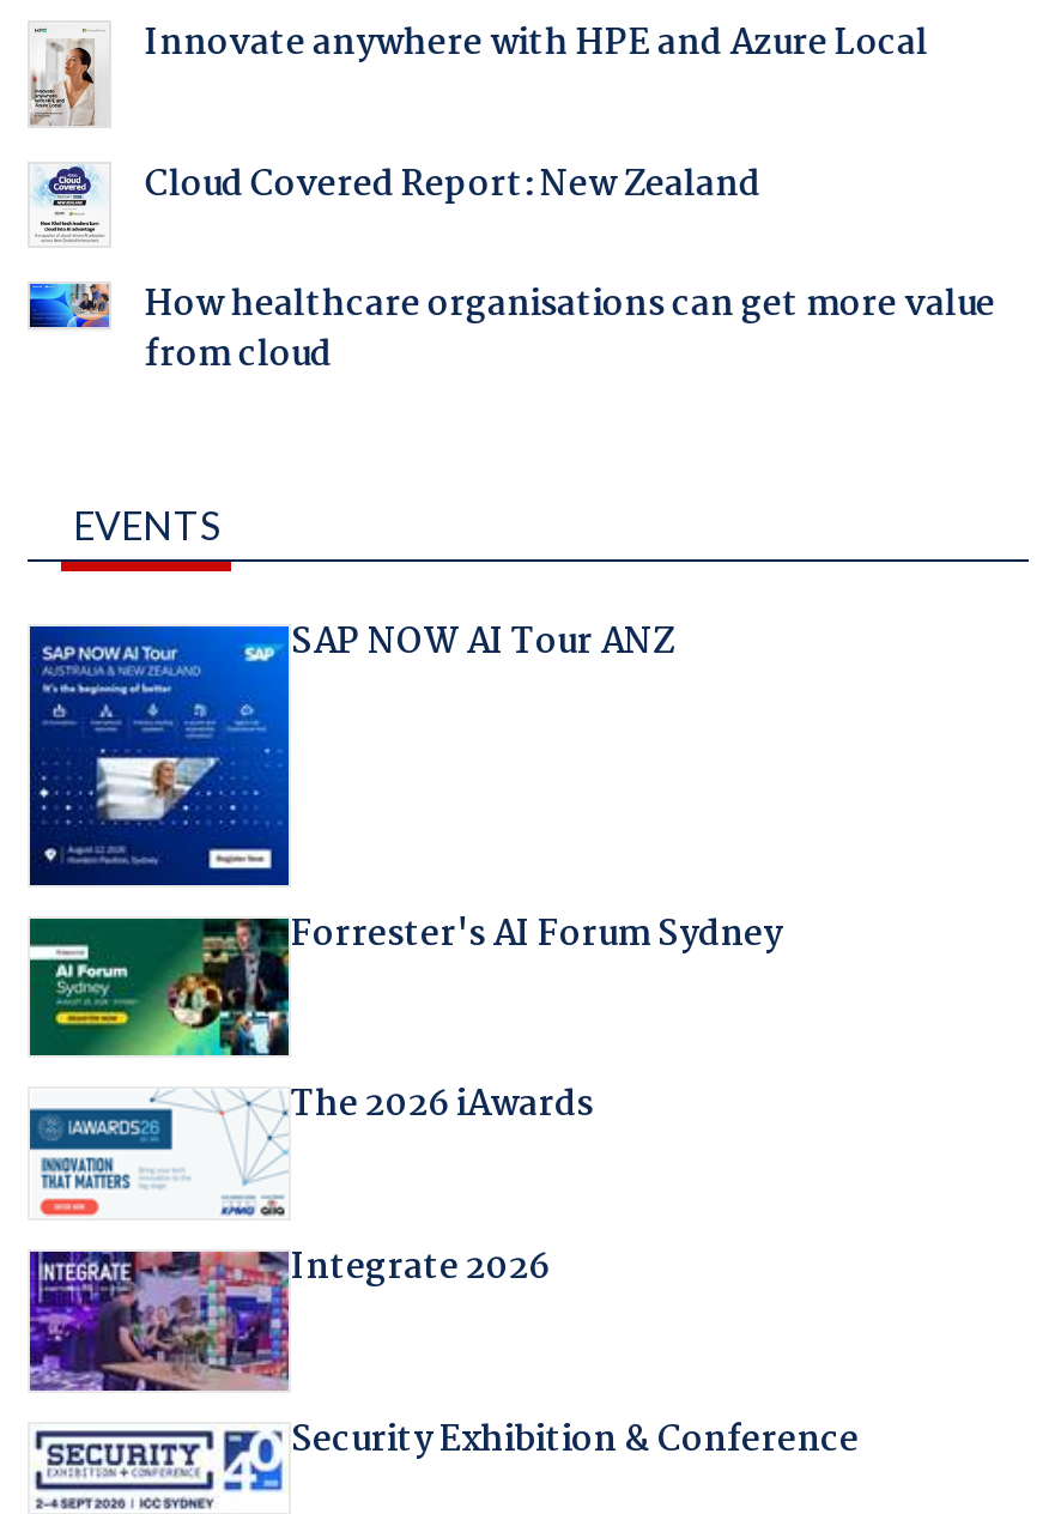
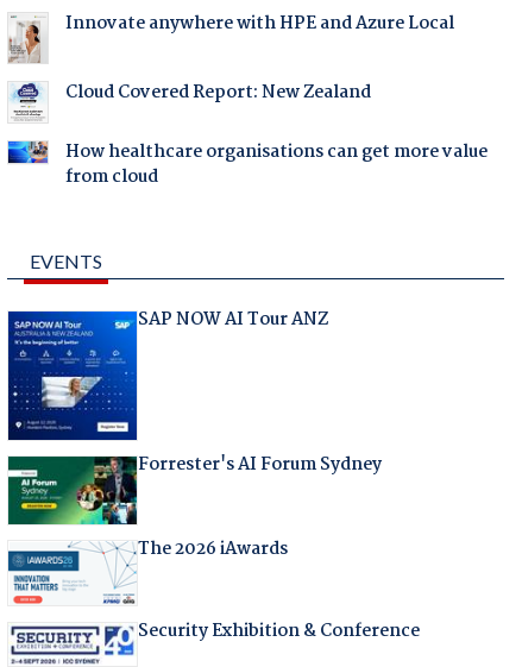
[28,1241,550,1393] [image] | Integrate 2026 -> none

